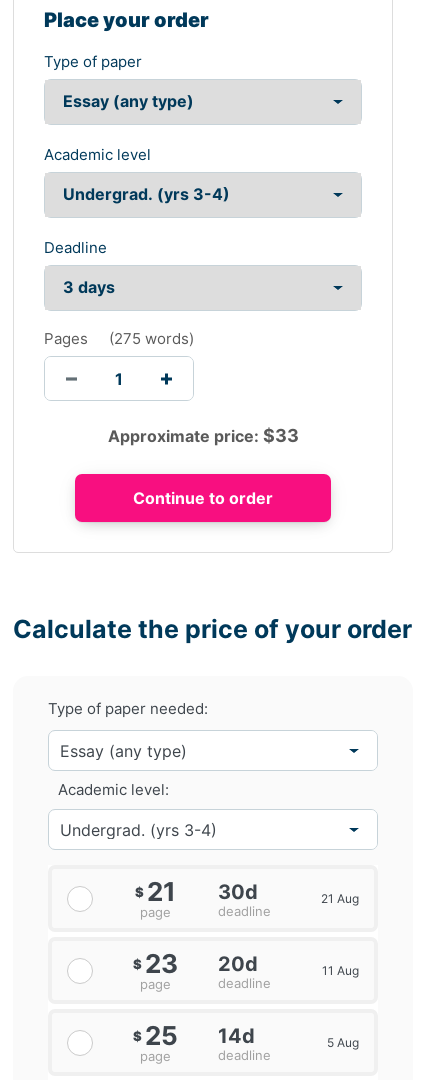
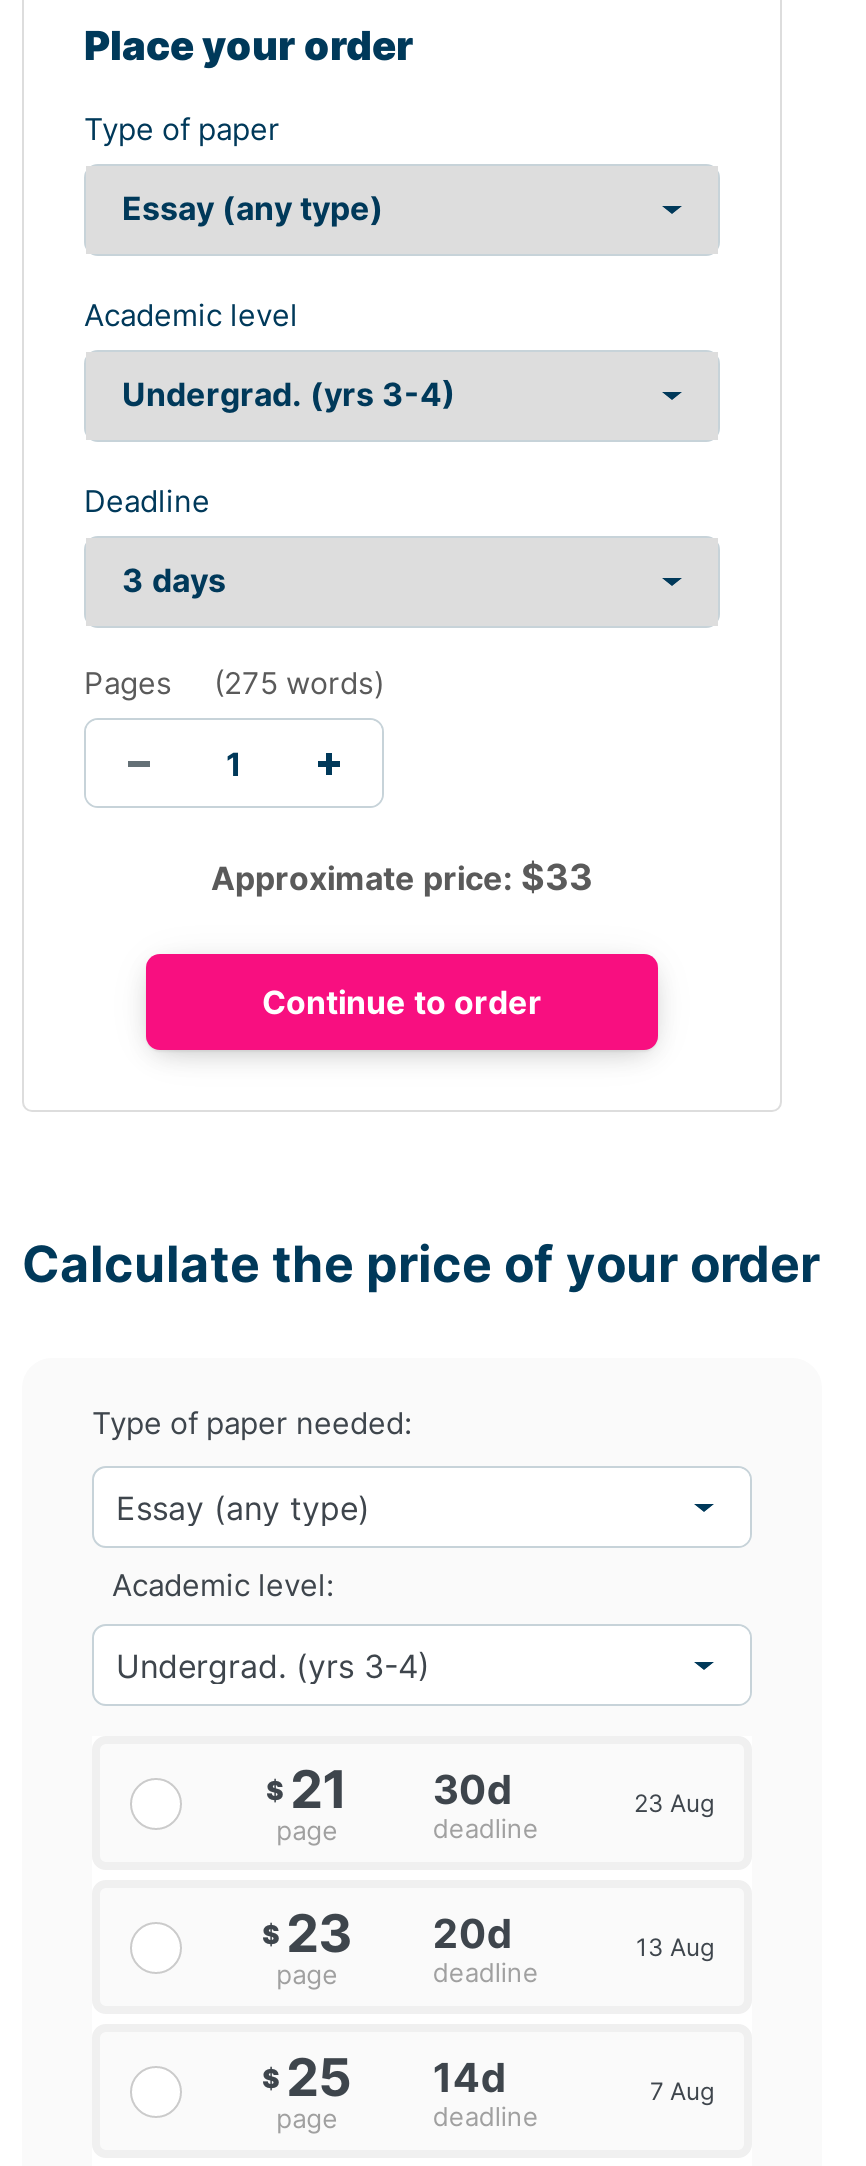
[321,891,359,906] 21 Aug -> [634,1788,714,1818] 23 Aug
[322,963,359,978] 11 Aug -> [636,1932,714,1962] 13 Aug
[327,1035,359,1050] 5 Aug -> [650,2076,714,2106] 7 Aug

